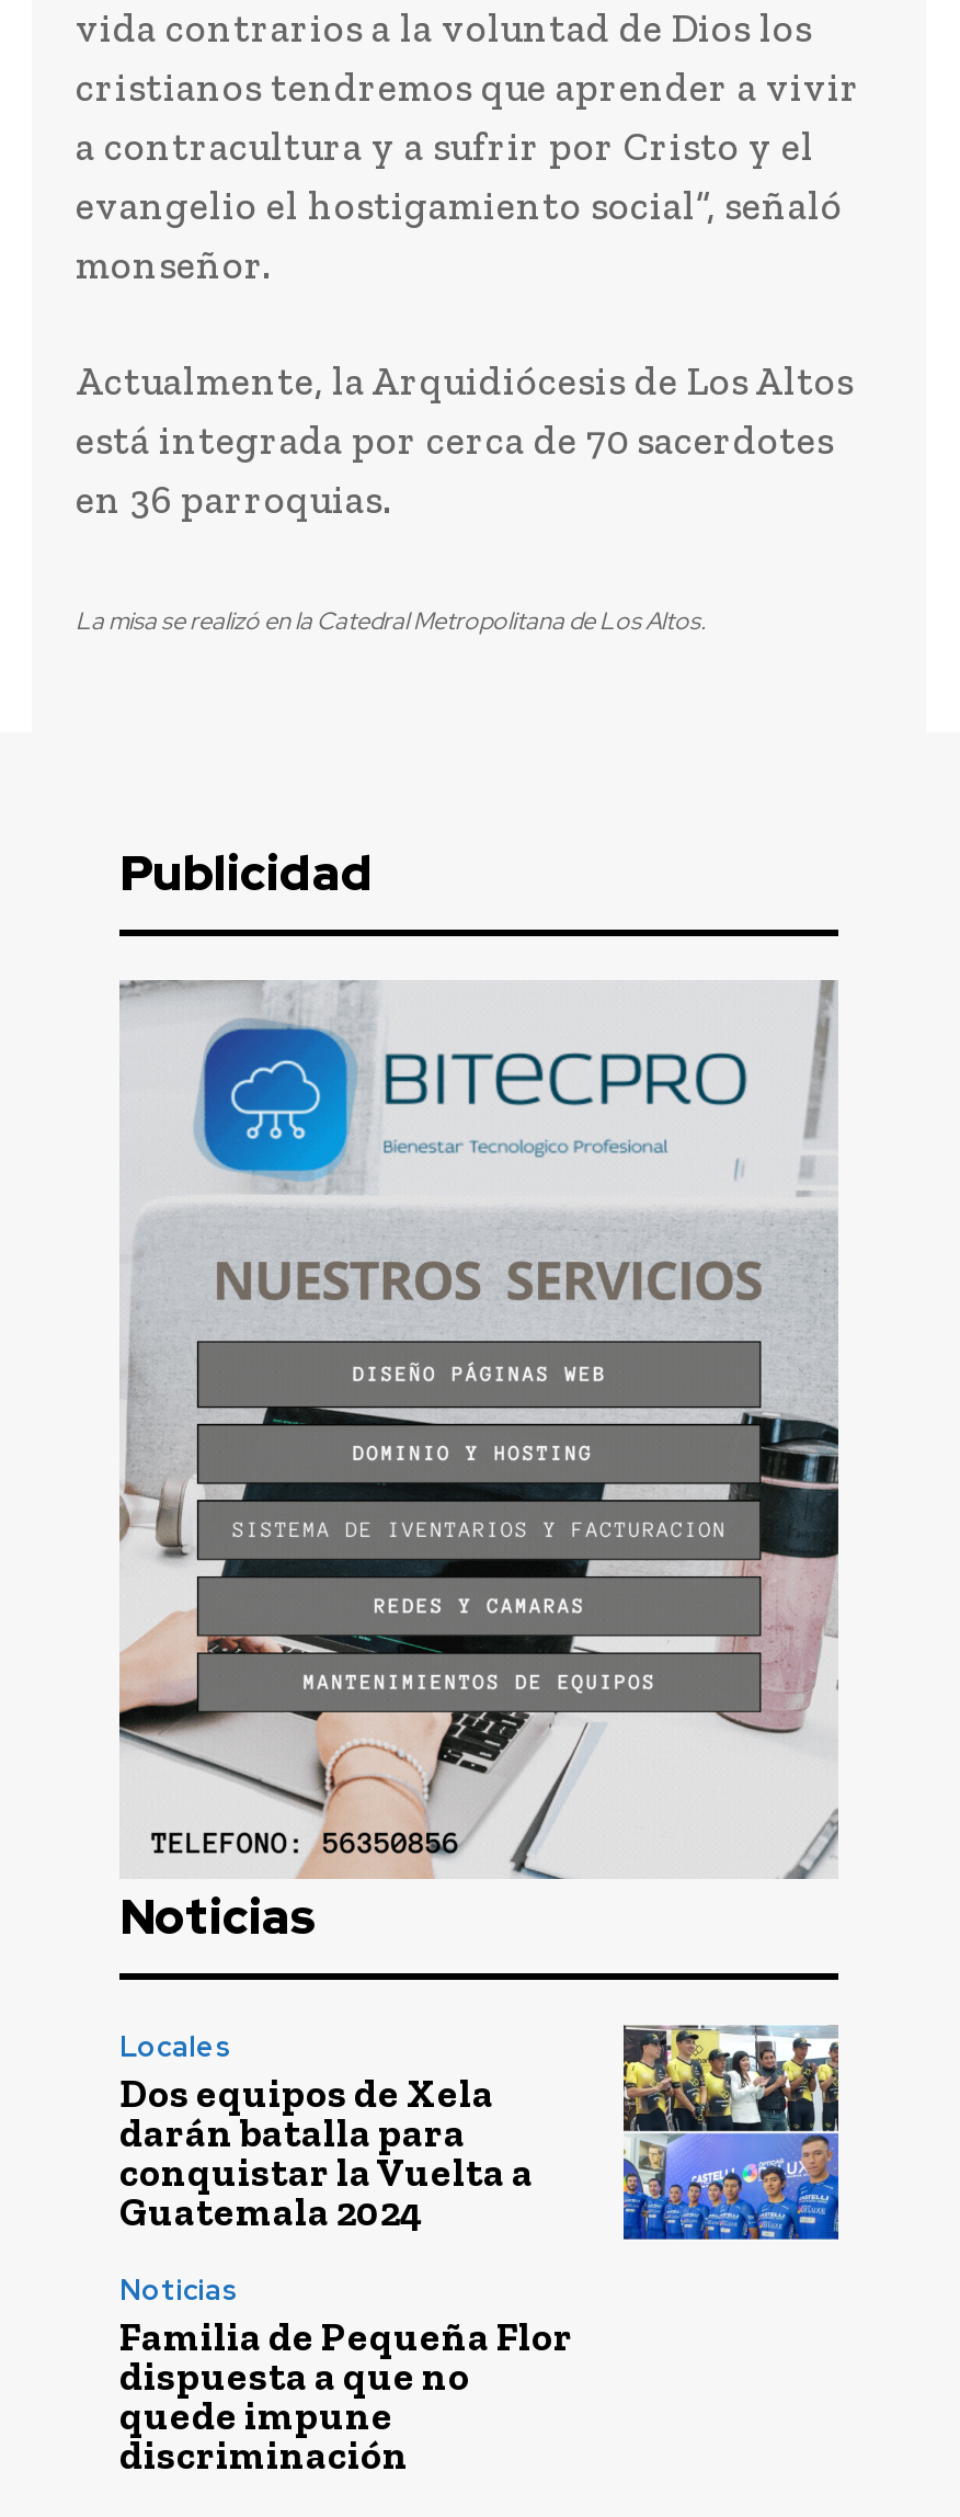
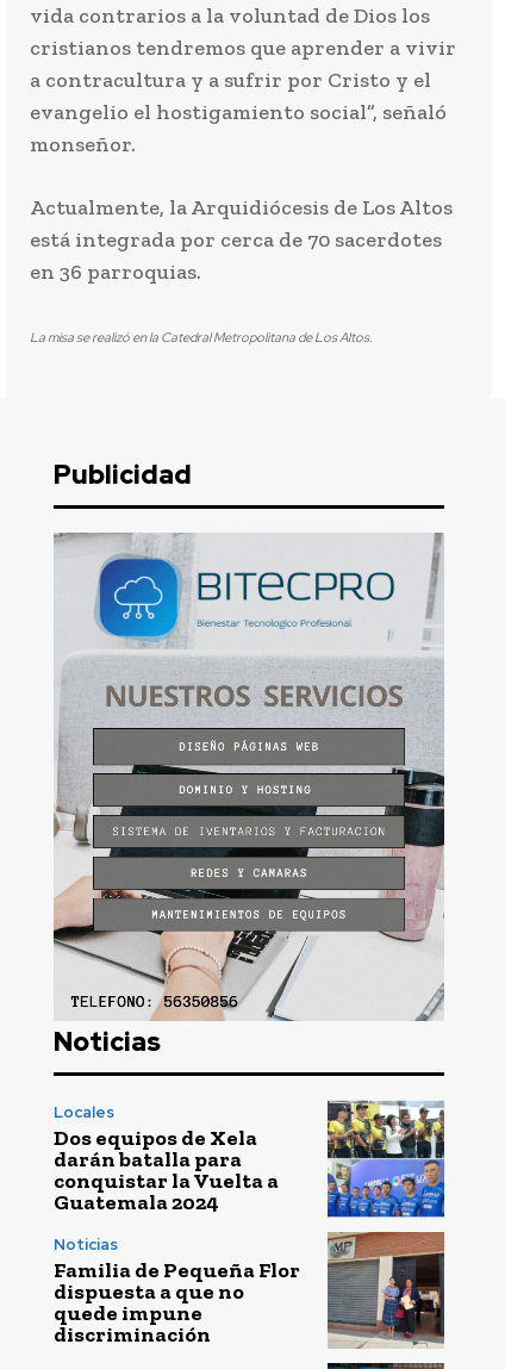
none -> [326,1231,445,1350] [image]

